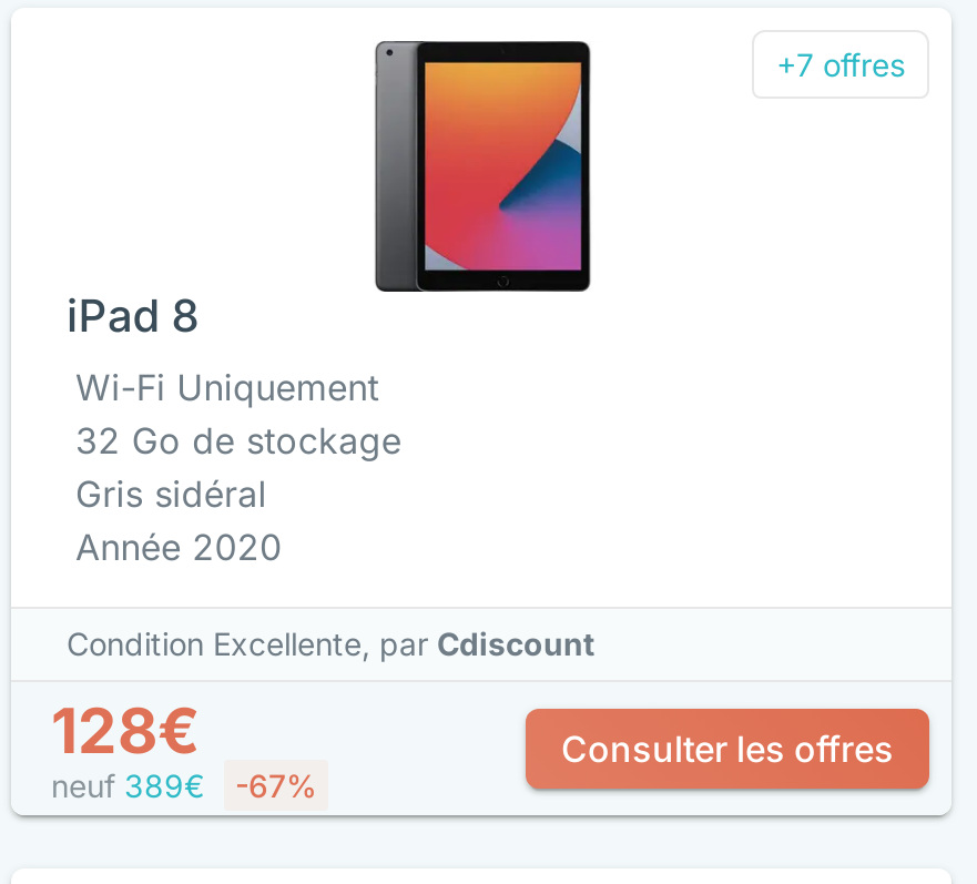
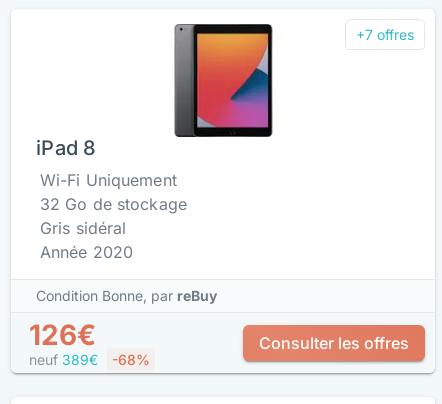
[67,624,594,662] Condition Excellente, par Cdiscount -> [36,287,217,304] Condition Bonne, par reBuy
[51,693,200,769] 128€ -> [29,318,96,352] 126€
[51,766,317,804] neuf 389€ -67% -> [29,351,150,368] neuf 389€ -68%

